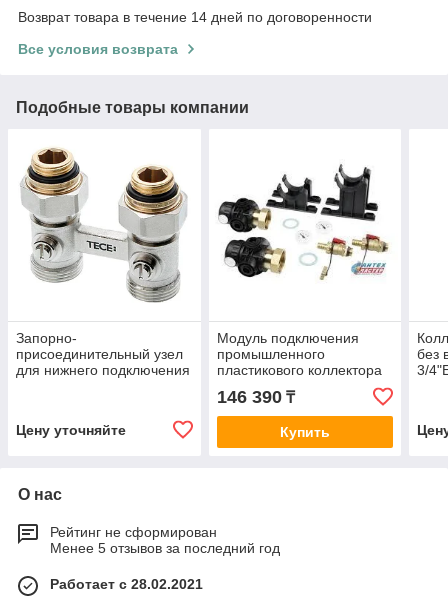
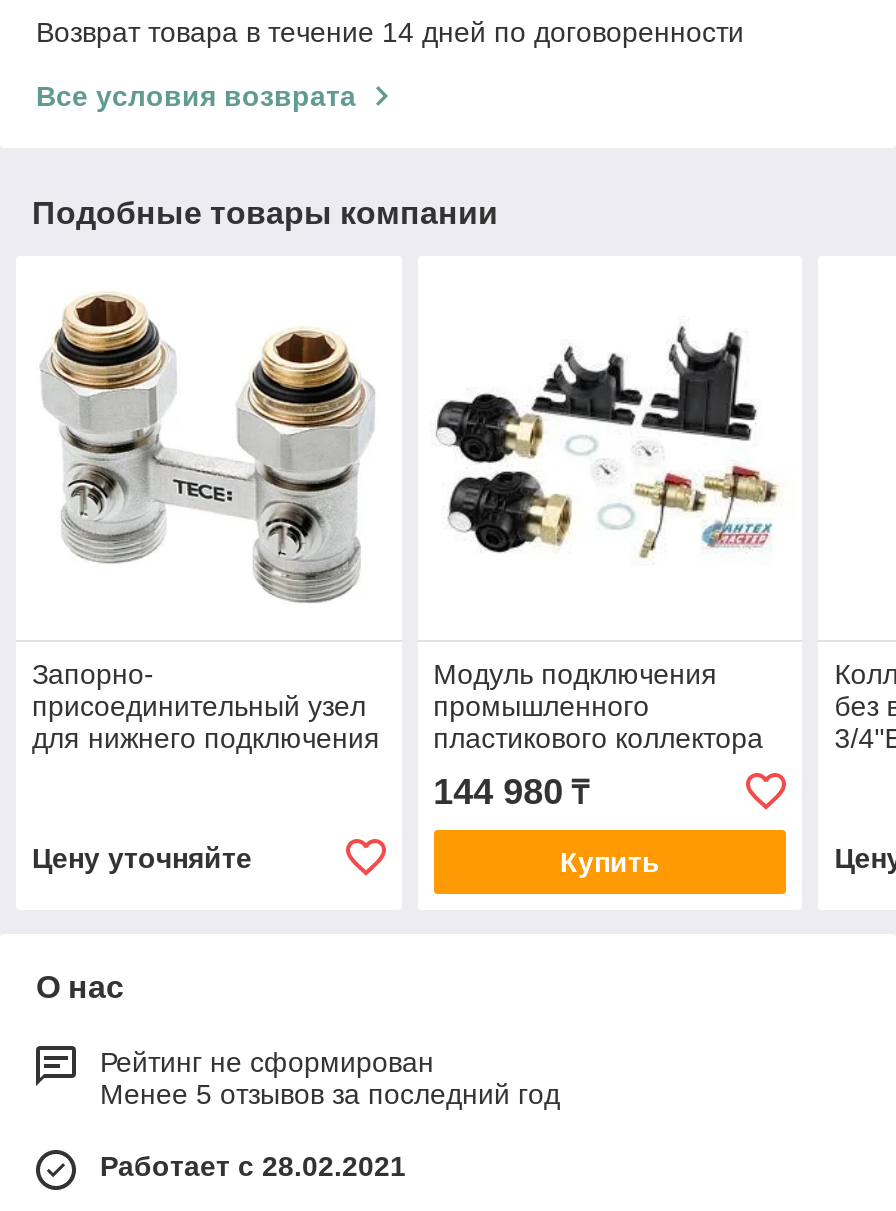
[217,387,295,407] 146 390 ₸ -> [433,773,589,813] 144 980 ₸

